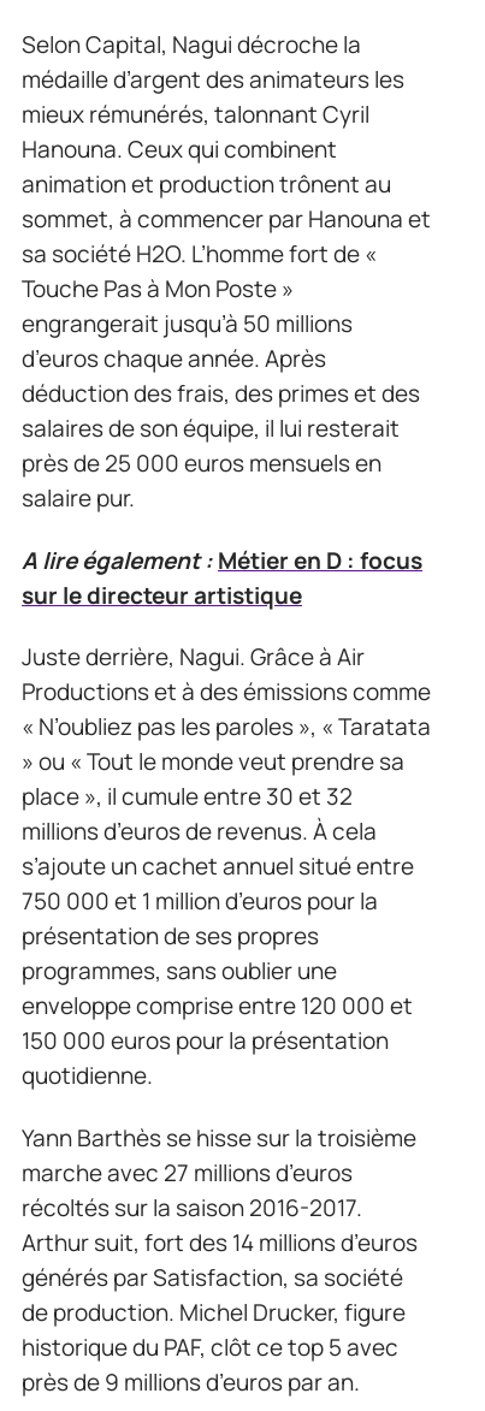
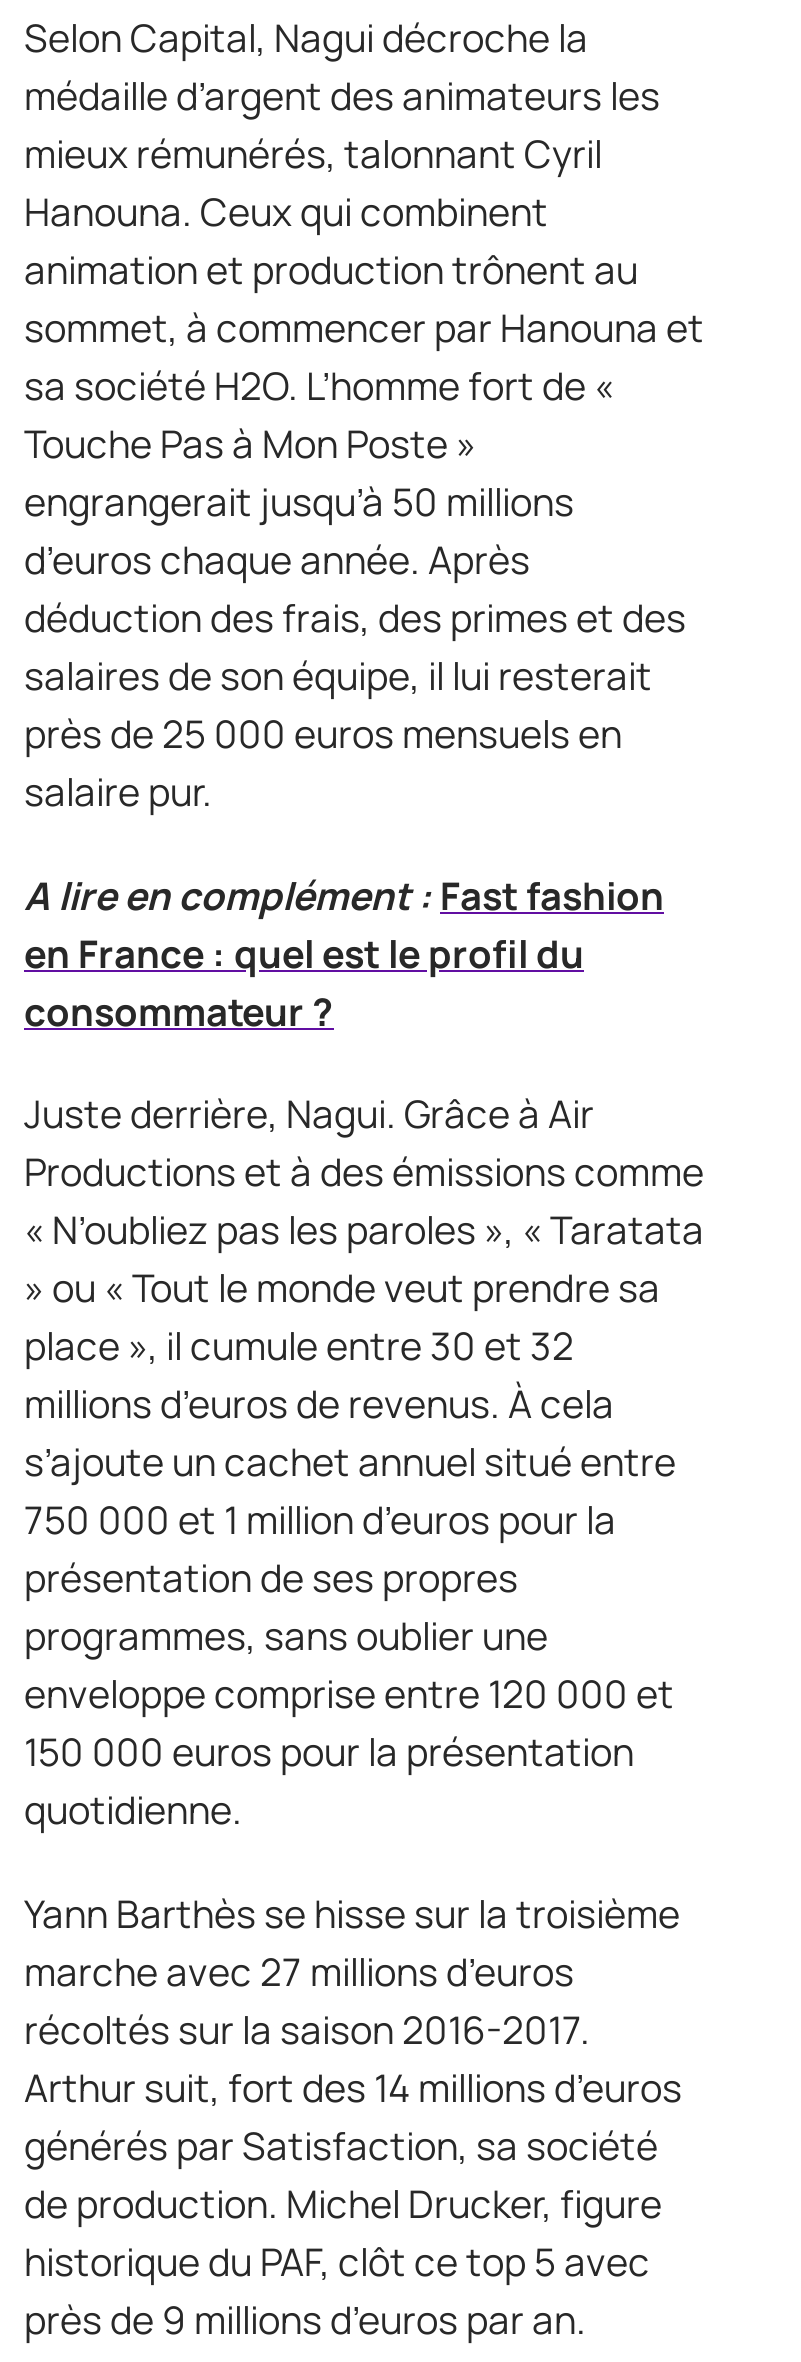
[22,544,422,611] A lire également : Métier en D : focus | sur le directeur artistique -> [24,869,664,1037] A lire en complément : Fast fashion | en France : quel est le profil du | consommateur ?

